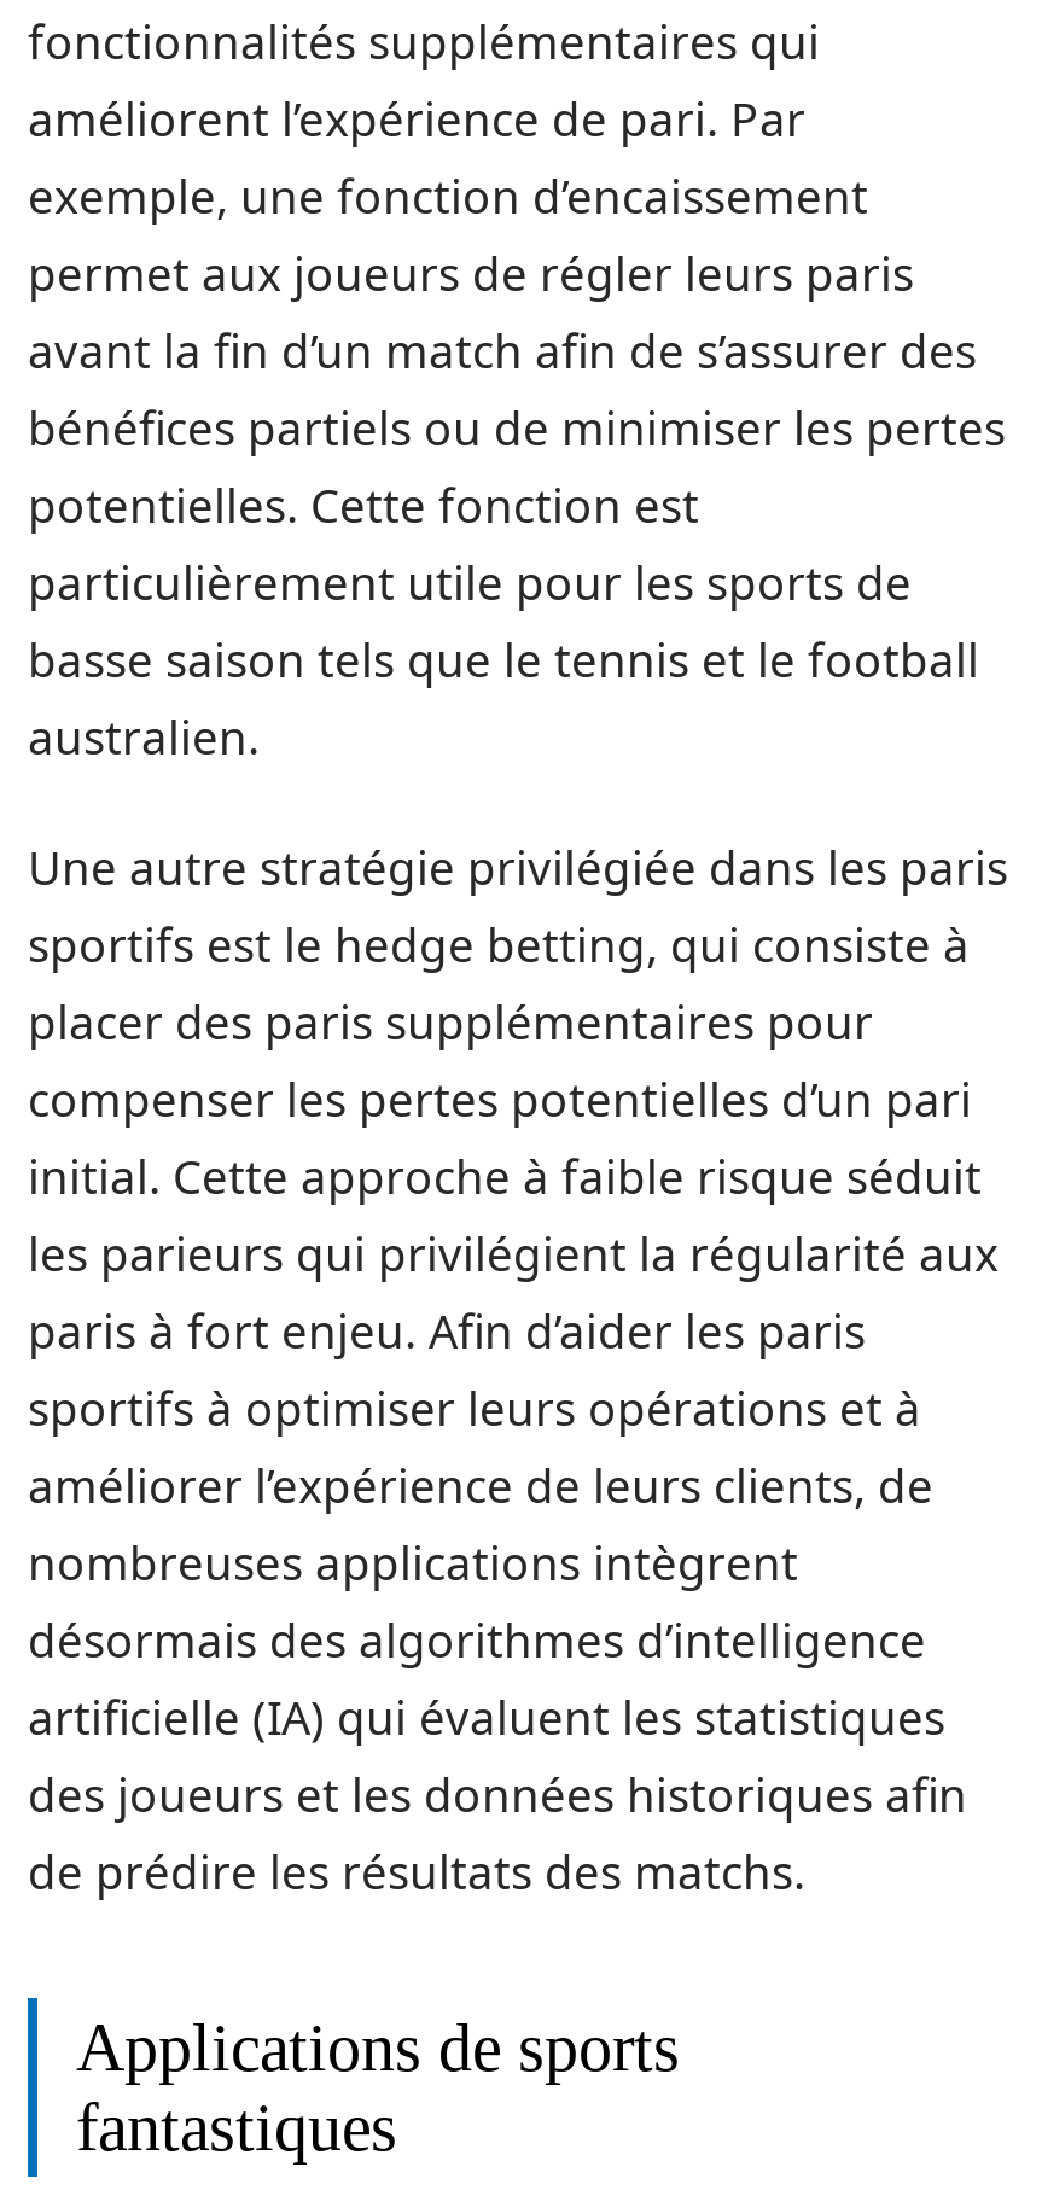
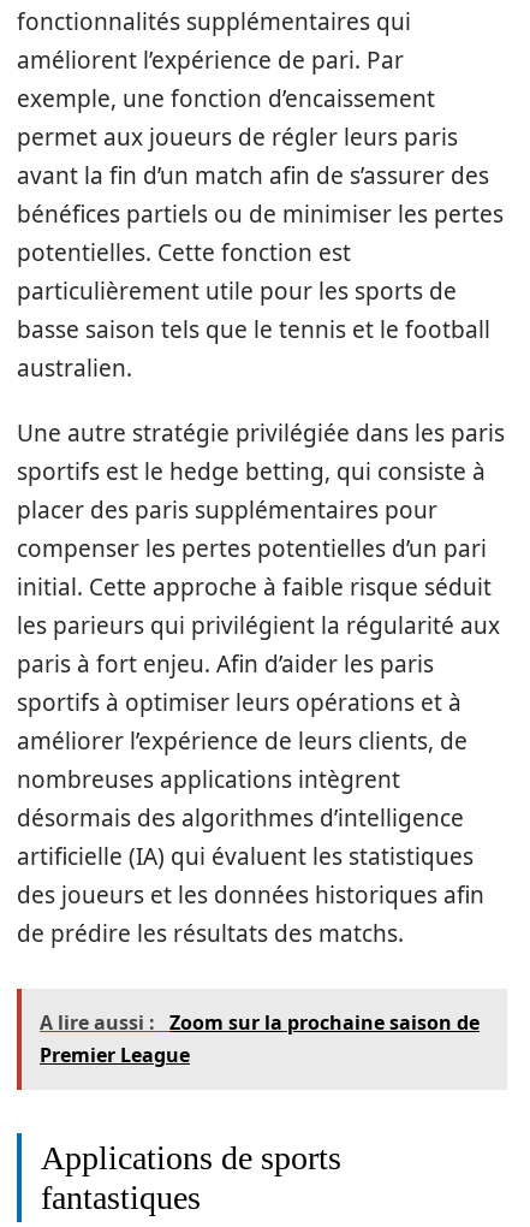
none -> [16,988,506,1091] [image] | A lire aussi : Zoom sur la prochaine saison de | Premier League

